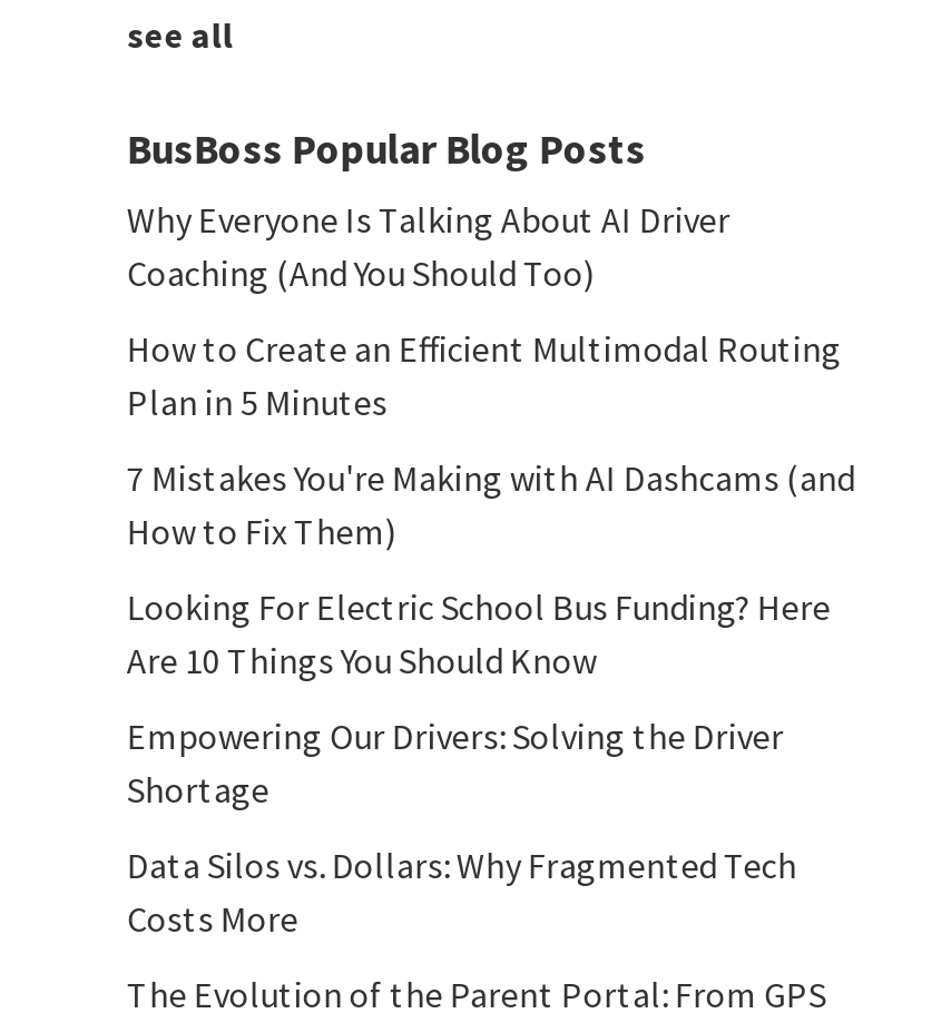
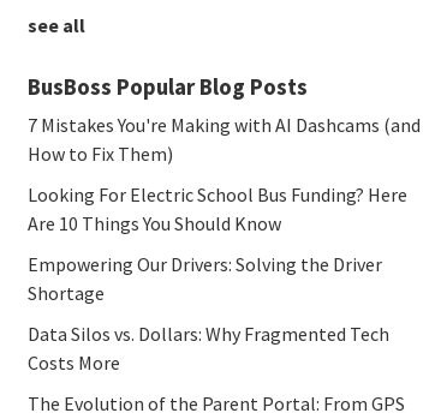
[127,196,842,423] Why Everyone Is Talking About AI Driver | Coaching (And You Should Too) | How to Create an Efficient Multimodal Routing | Plan in 5 Minutes -> none

